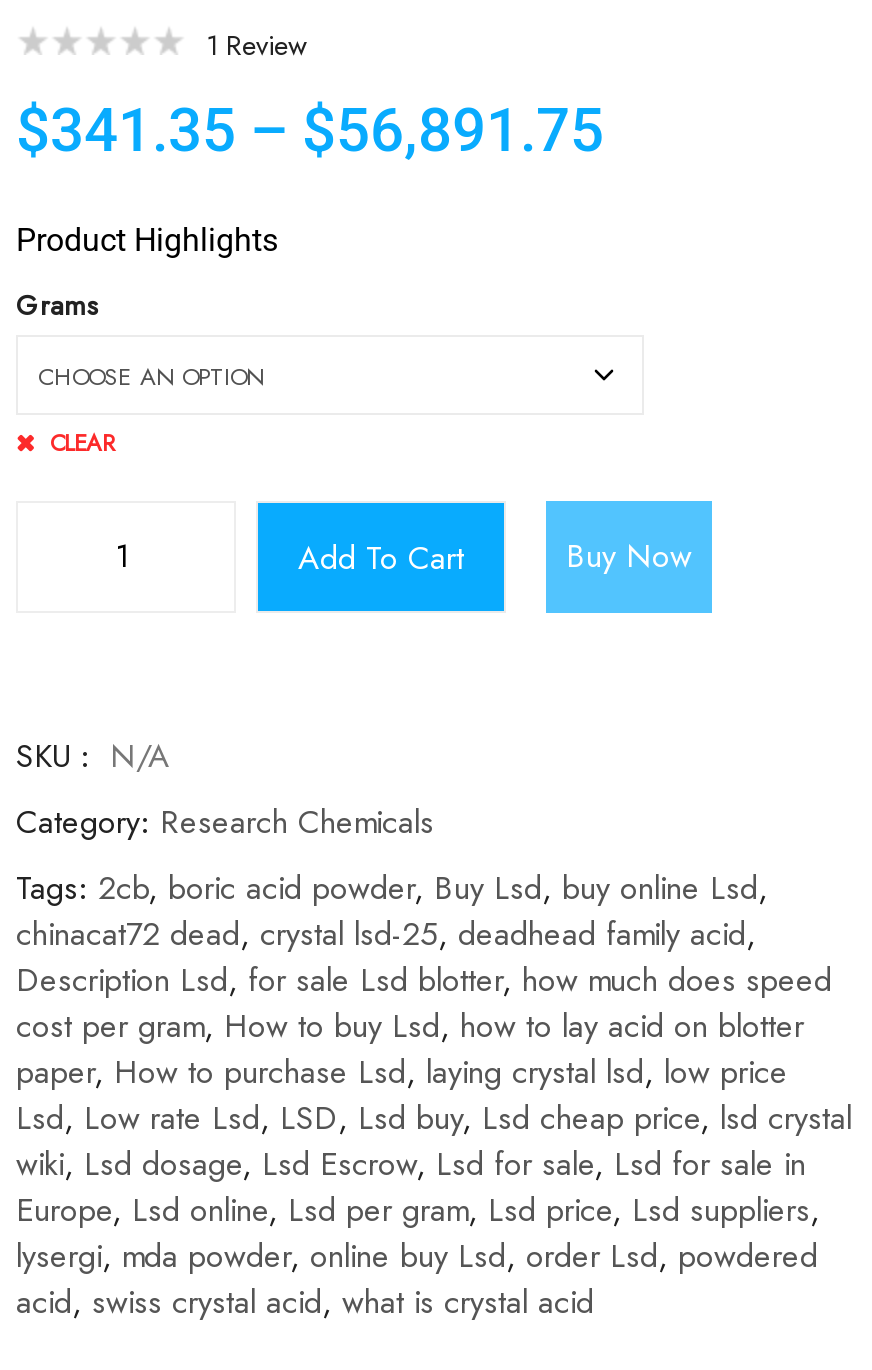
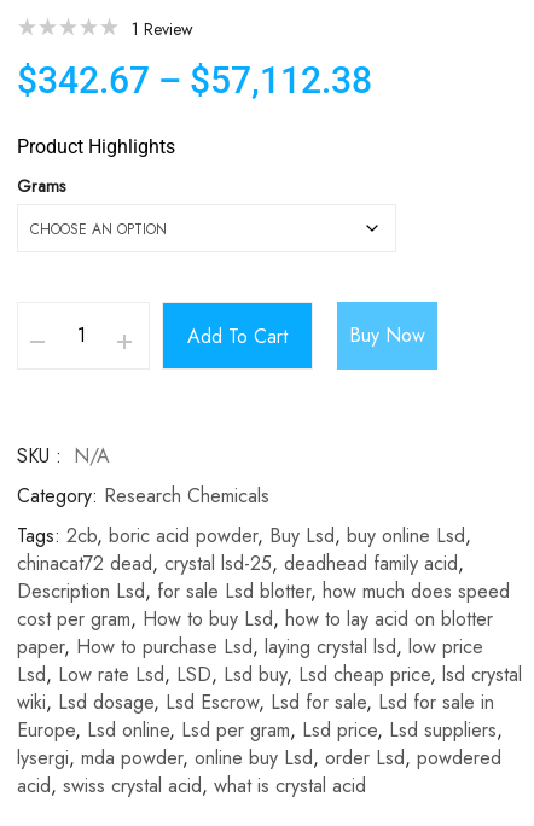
[16,94,604,164] $341.35 – $56,891.75 -> [17,59,372,101] $342.67 – $57,112.38
[50,426,116,458] CLEAR -> none

